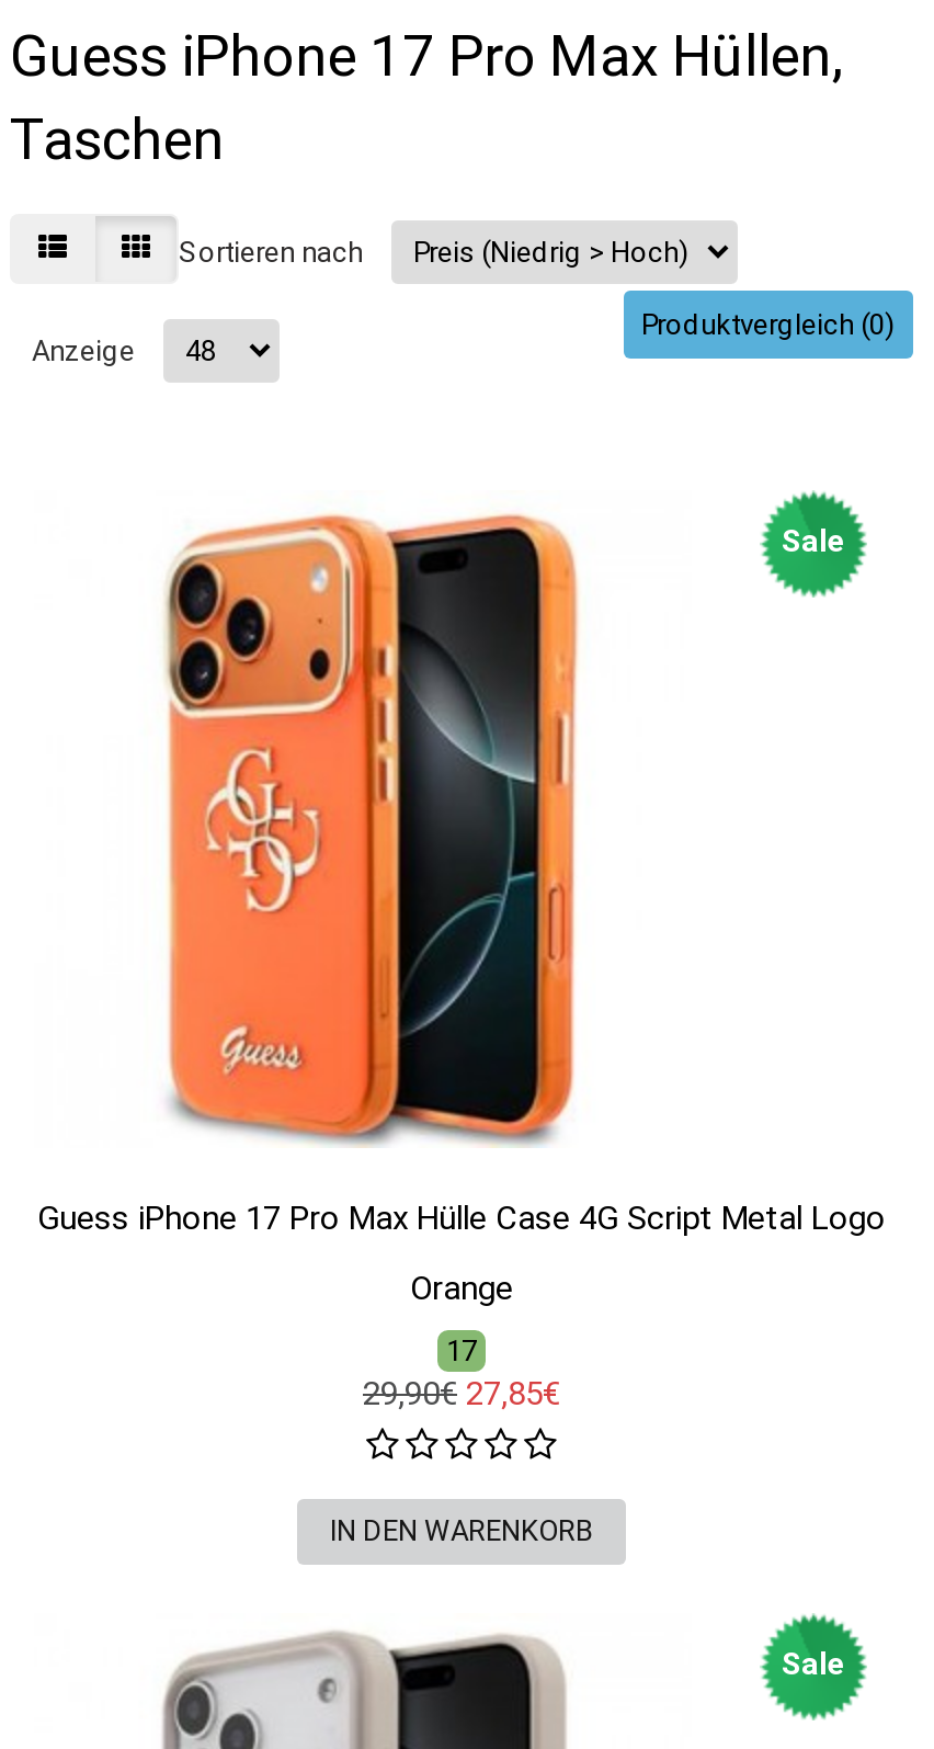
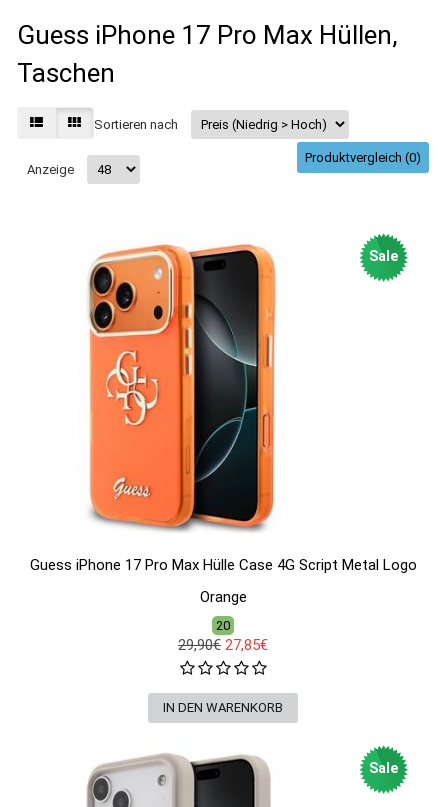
[446,1335,477,1367] 17 -> [216,618,230,633] 20

